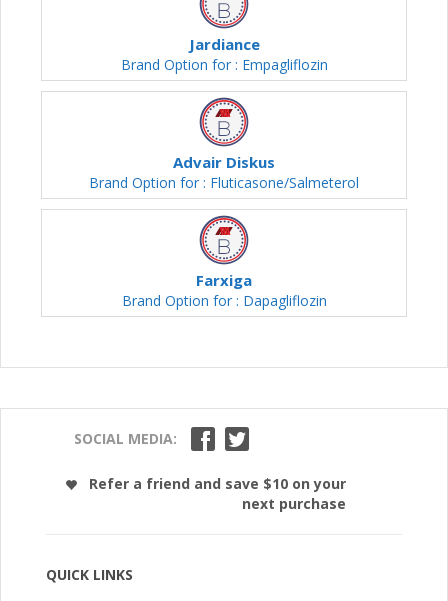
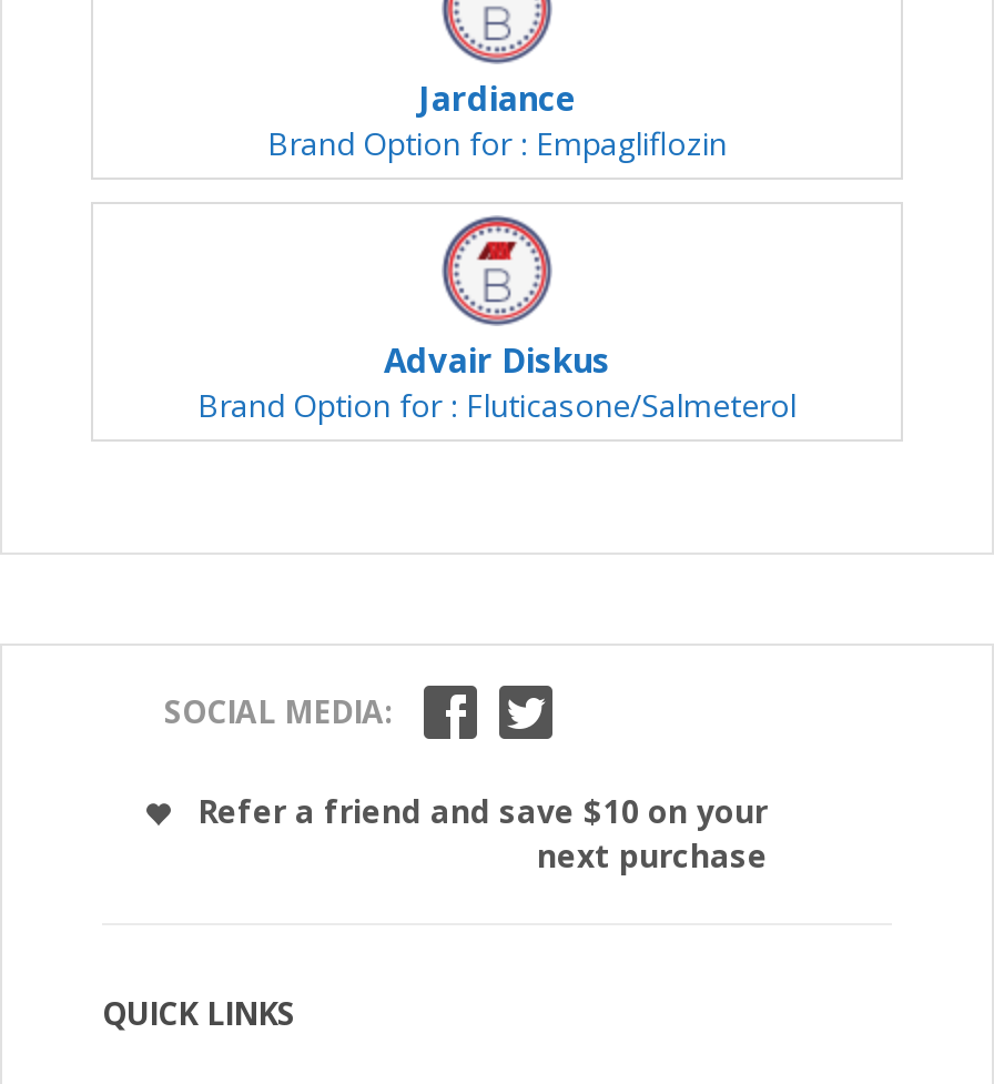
[121,270,326,310] Farxiga | Brand Option for : Dapagliflozin -> none

